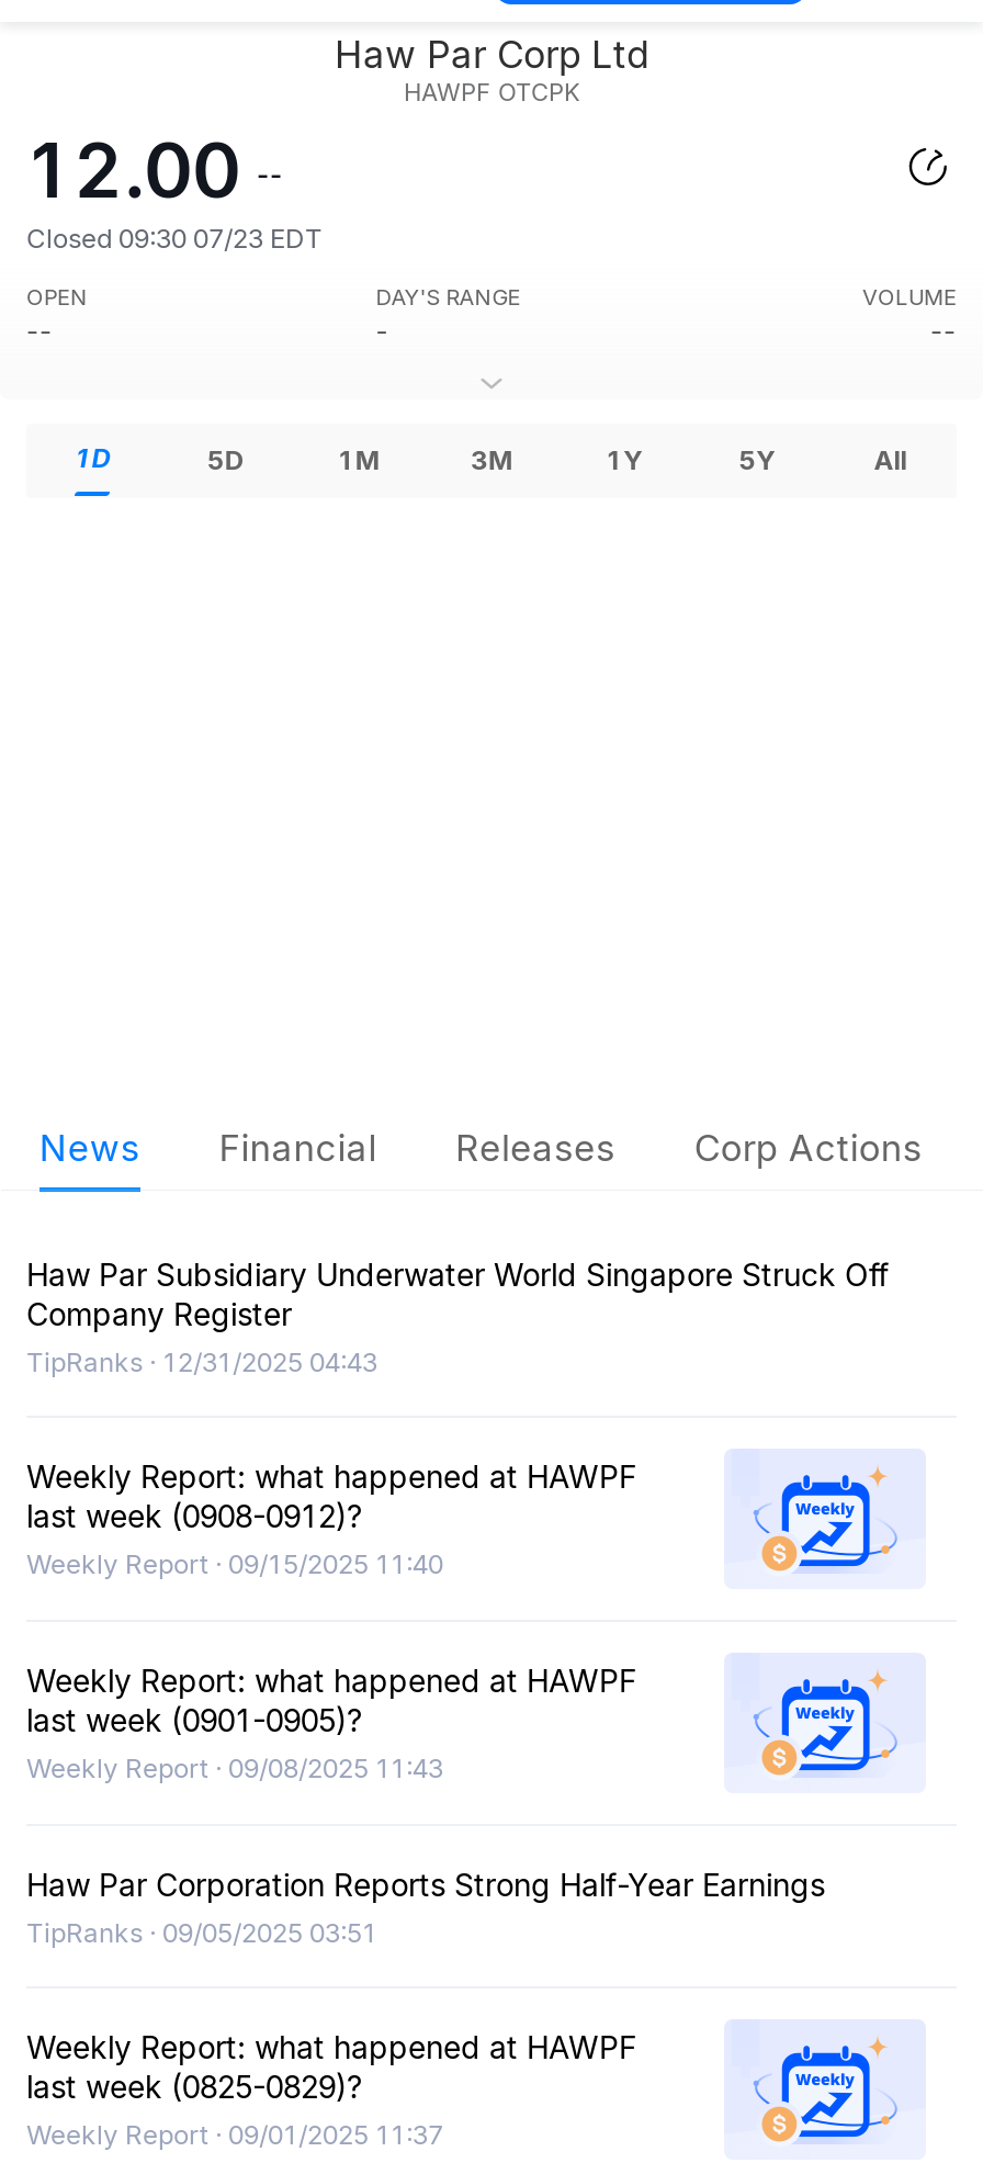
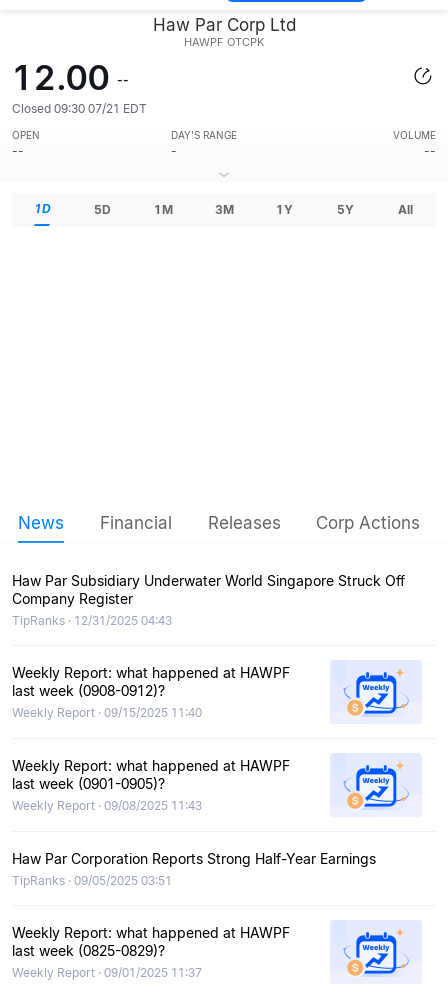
[26,222,323,255] Closed 09:30 07/23 EDT -> [12,101,147,116] Closed 09:30 07/21 EDT

